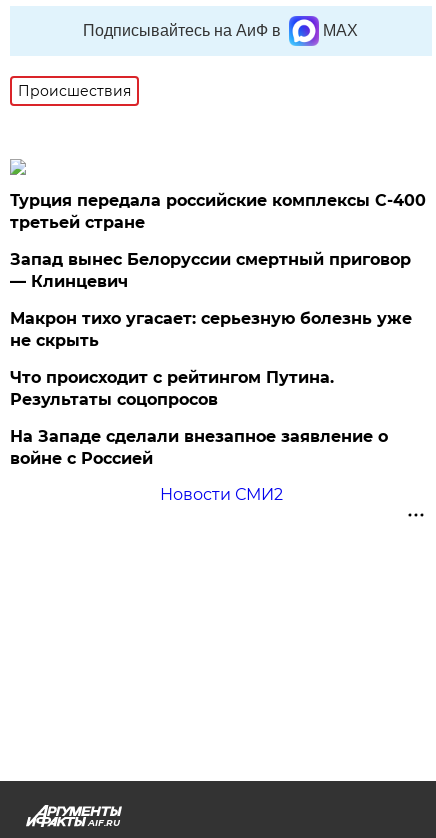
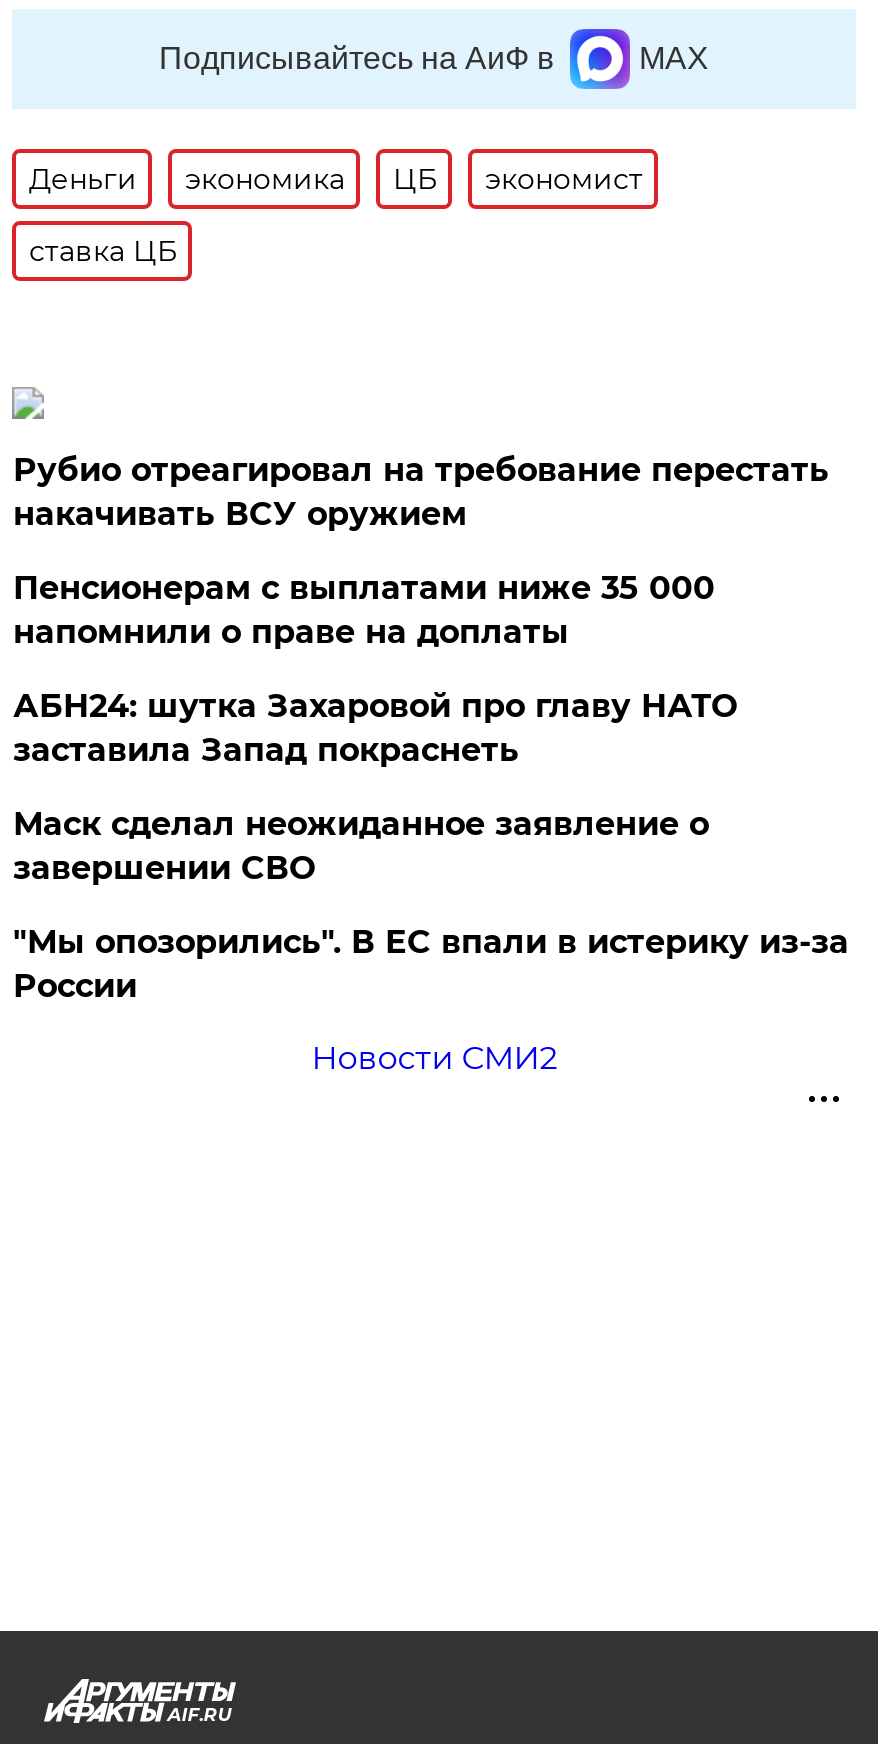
[18,82,131,100] Происшествия -> [29,161,643,269] Деньги | экономика | ЦБ | экономист | ставка ЦБ
[10,191,426,468] Турция передала российские комплексы С-400 | третьей стране | Запад вынес Белоруссии смертный приговор | — Клинцевич | Макрон тихо угасает: серьезную болезнь уже | не скрыть | Что происходит с рейтингом Путина. | Результаты соцопросов | На Западе сделали внезапное заявление о | войне с Россией -> [13,451,849,1005] Рубио отреагировал на требование перестать | накачивать ВСУ оружием | Пенсионерам с выплатами ниже 35 000 | напомнили о праве на доплаты | АБН24: шутка Захаровой про главу НАТО | заставила Запад покраснеть | Маск сделал неожиданное заявление о | завершении СВО | "Мы опозорились". В ЕС впали в истерику из-за | России

